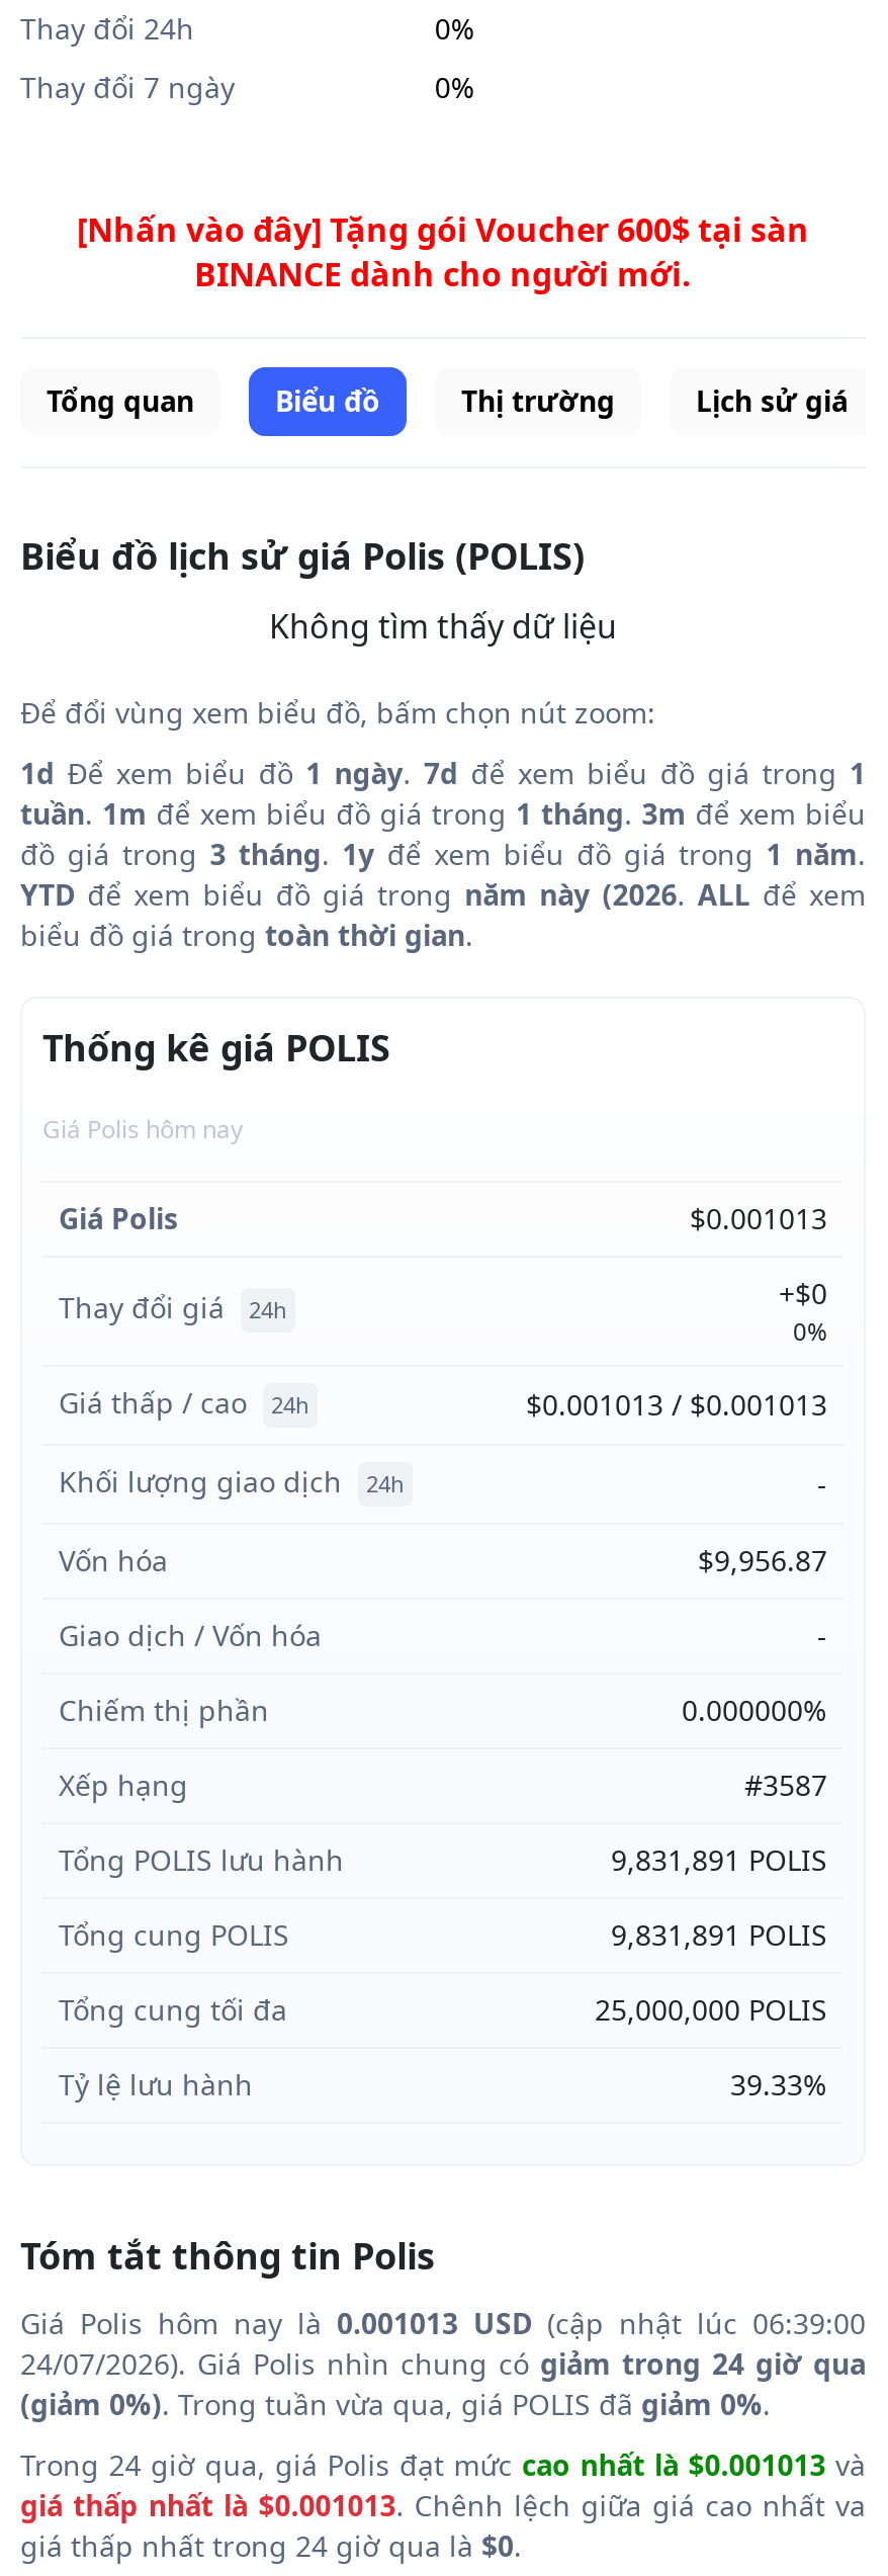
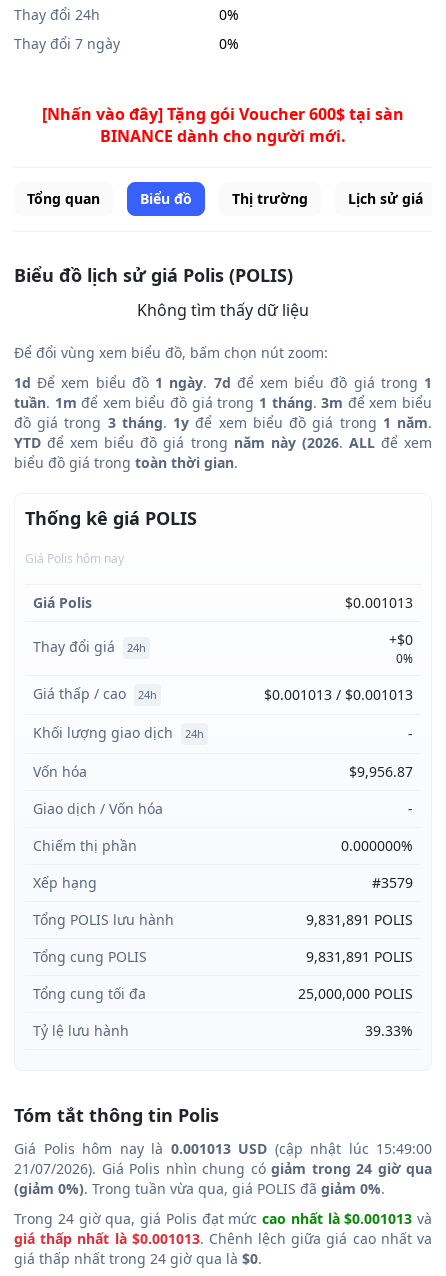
[744,1765,827,1803] #3587 -> [372,873,413,892] #3579
[20,2303,866,2342] Giá Polis hôm nay là 0.001013 USD (cập nhật lúc 06:39:00 -> [14,1139,432,1158] Giá Polis hôm nay là 0.001013 USD (cập nhật lúc 15:49:00
[20,2344,866,2382] 24/07/2026). Giá Polis nhìn chung có giảm trong 24 giờ qua -> [14,1159,432,1178] 21/07/2026). Giá Polis nhìn chung có giảm trong 24 giờ qua

